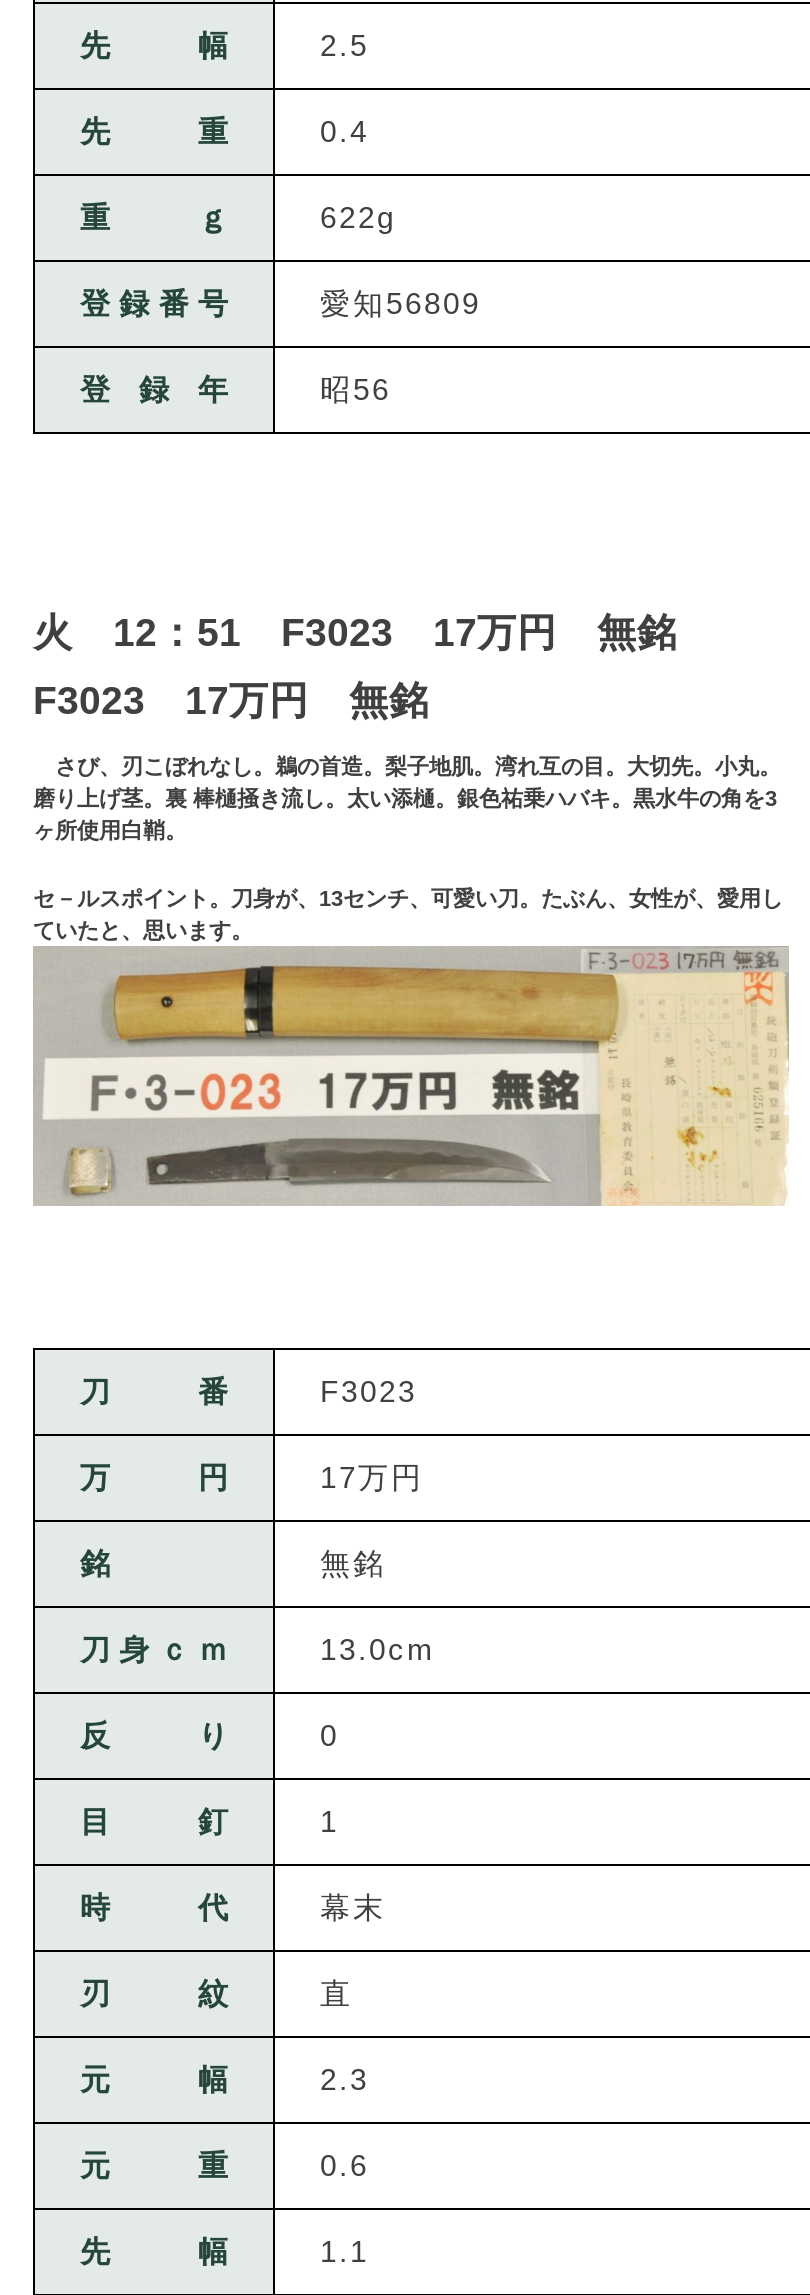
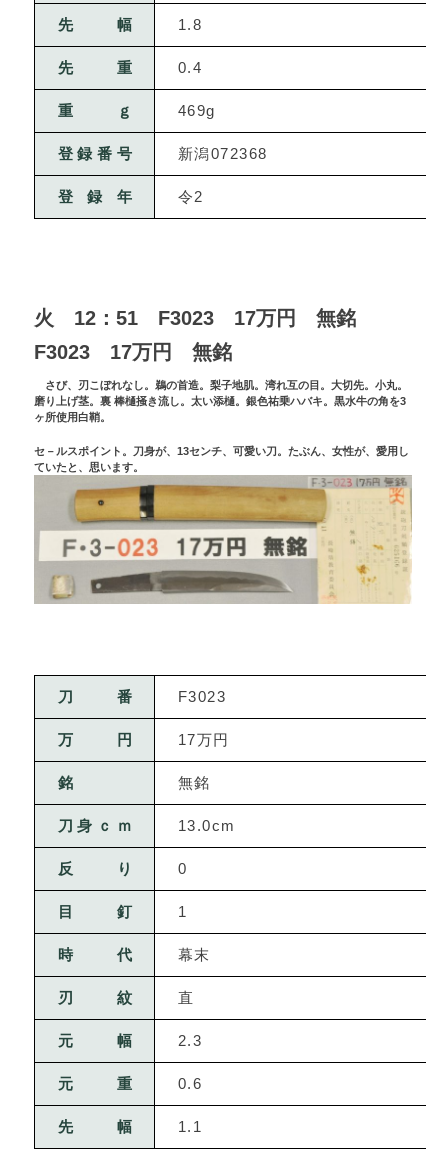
[320,28,369,62] 2.5 -> [177,16,202,33] 1.8
[320,200,396,234] 622g -> [177,102,215,119] 469g
[320,286,481,320] 愛知56809 -> [177,145,267,162] 新潟072368
[320,372,391,406] 昭56 -> [177,188,203,205] 令2

